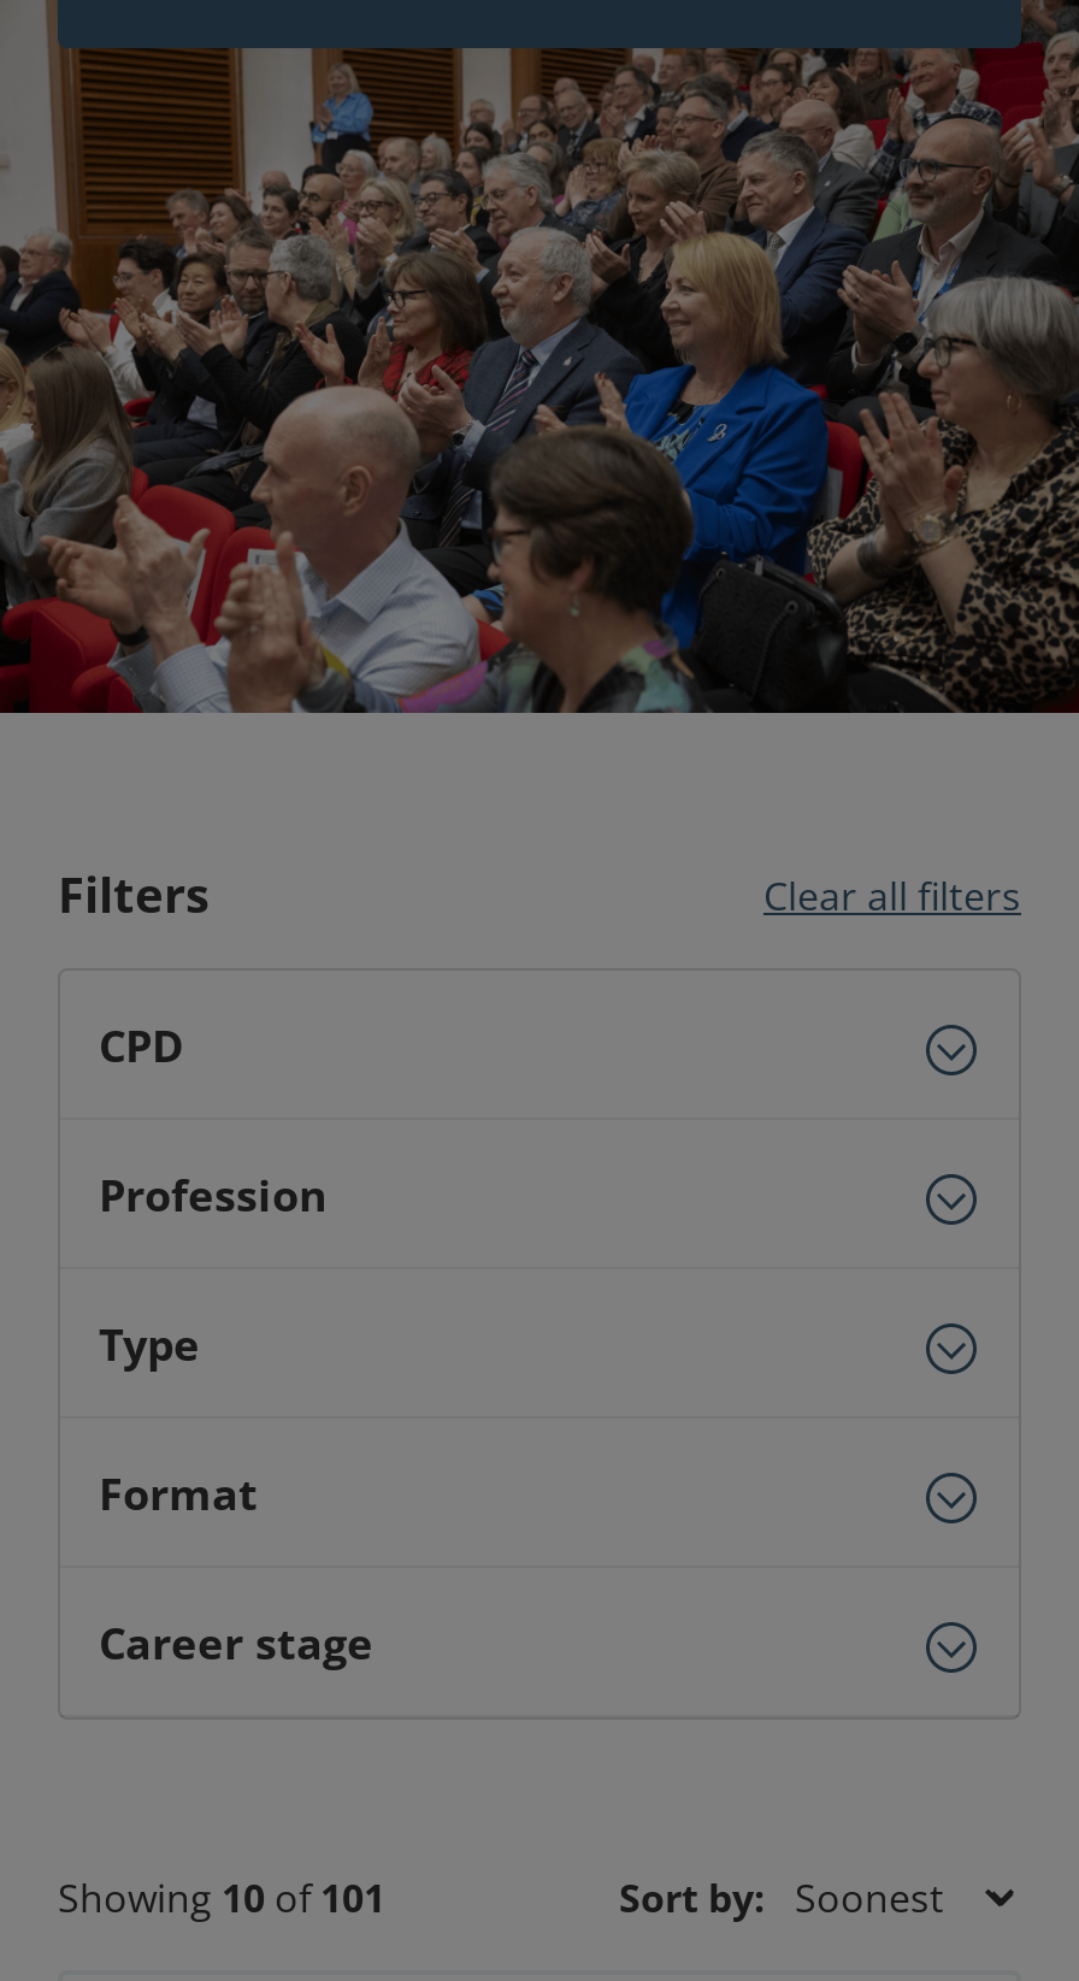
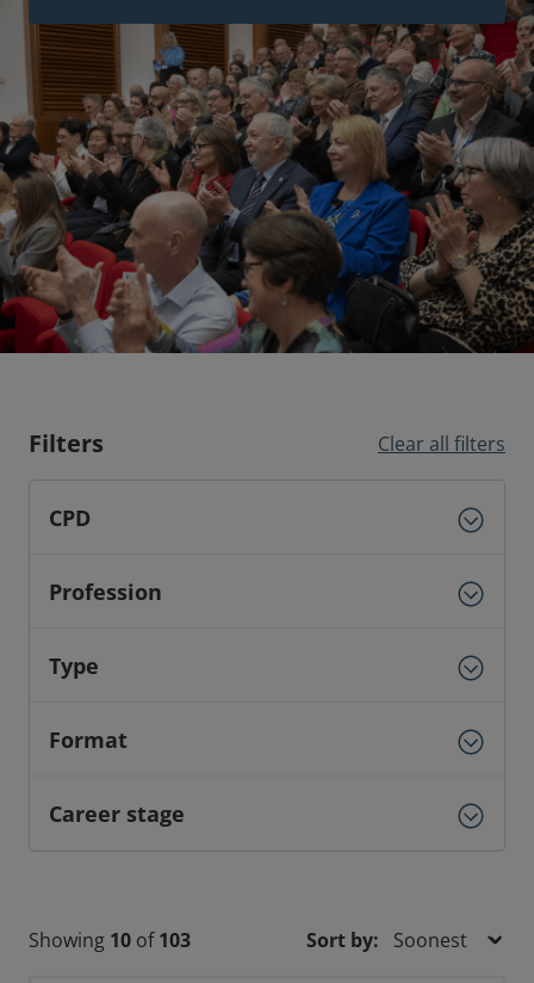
[58,1872,385,1925] Showing 10 of 101 -> [29,927,191,954] Showing 10 of 103

